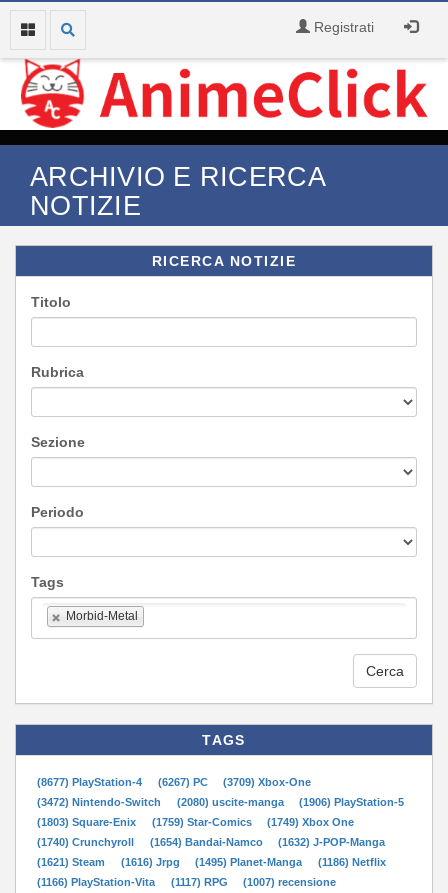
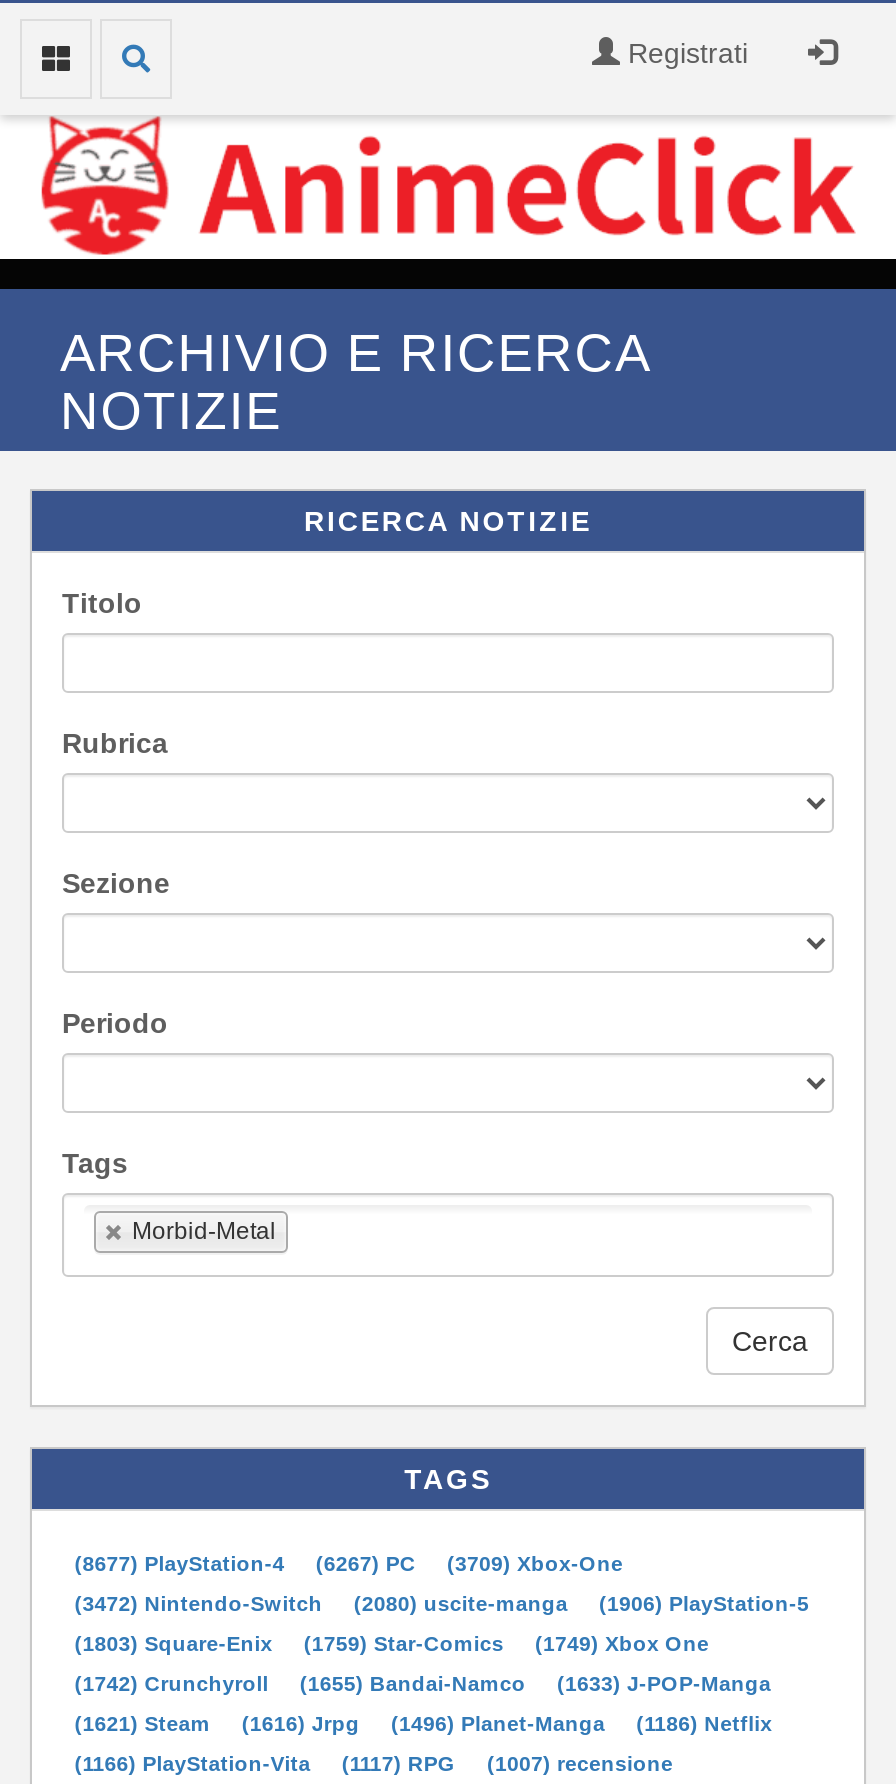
[37,836,137,848] (1740) Crunchyroll -> [75,1670,275,1694] (1742) Crunchyroll
[150,836,266,848] (1654) Bandai-Namco -> [300,1670,532,1694] (1655) Bandai-Namco
[278,836,385,848] (1632) J-POP-Manga -> [557,1670,771,1694] (1633) J-POP-Manga
[37,856,386,868] (1621) Steam (1616) Jrpg (1495) Planet-Manga (1186) Netflix -> [75,1710,772,1734] (1621) Steam (1616) Jrpg (1496) Planet-Manga (1186) Netflix

